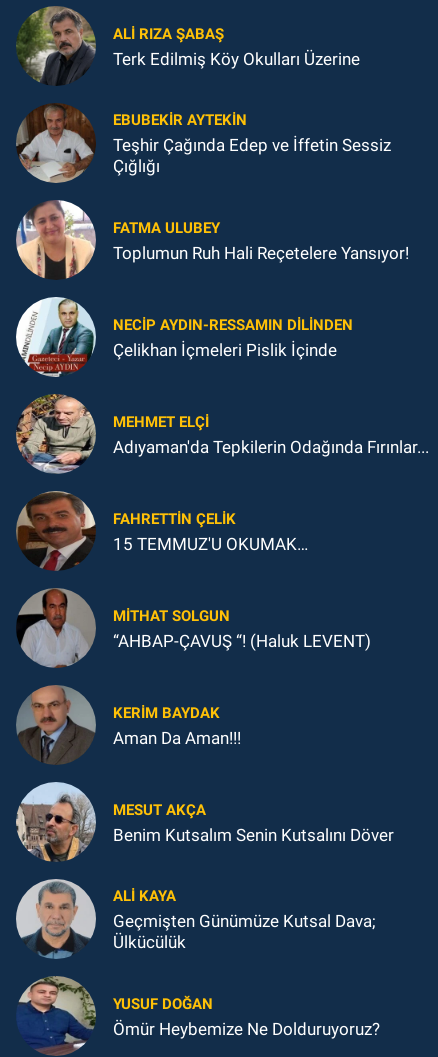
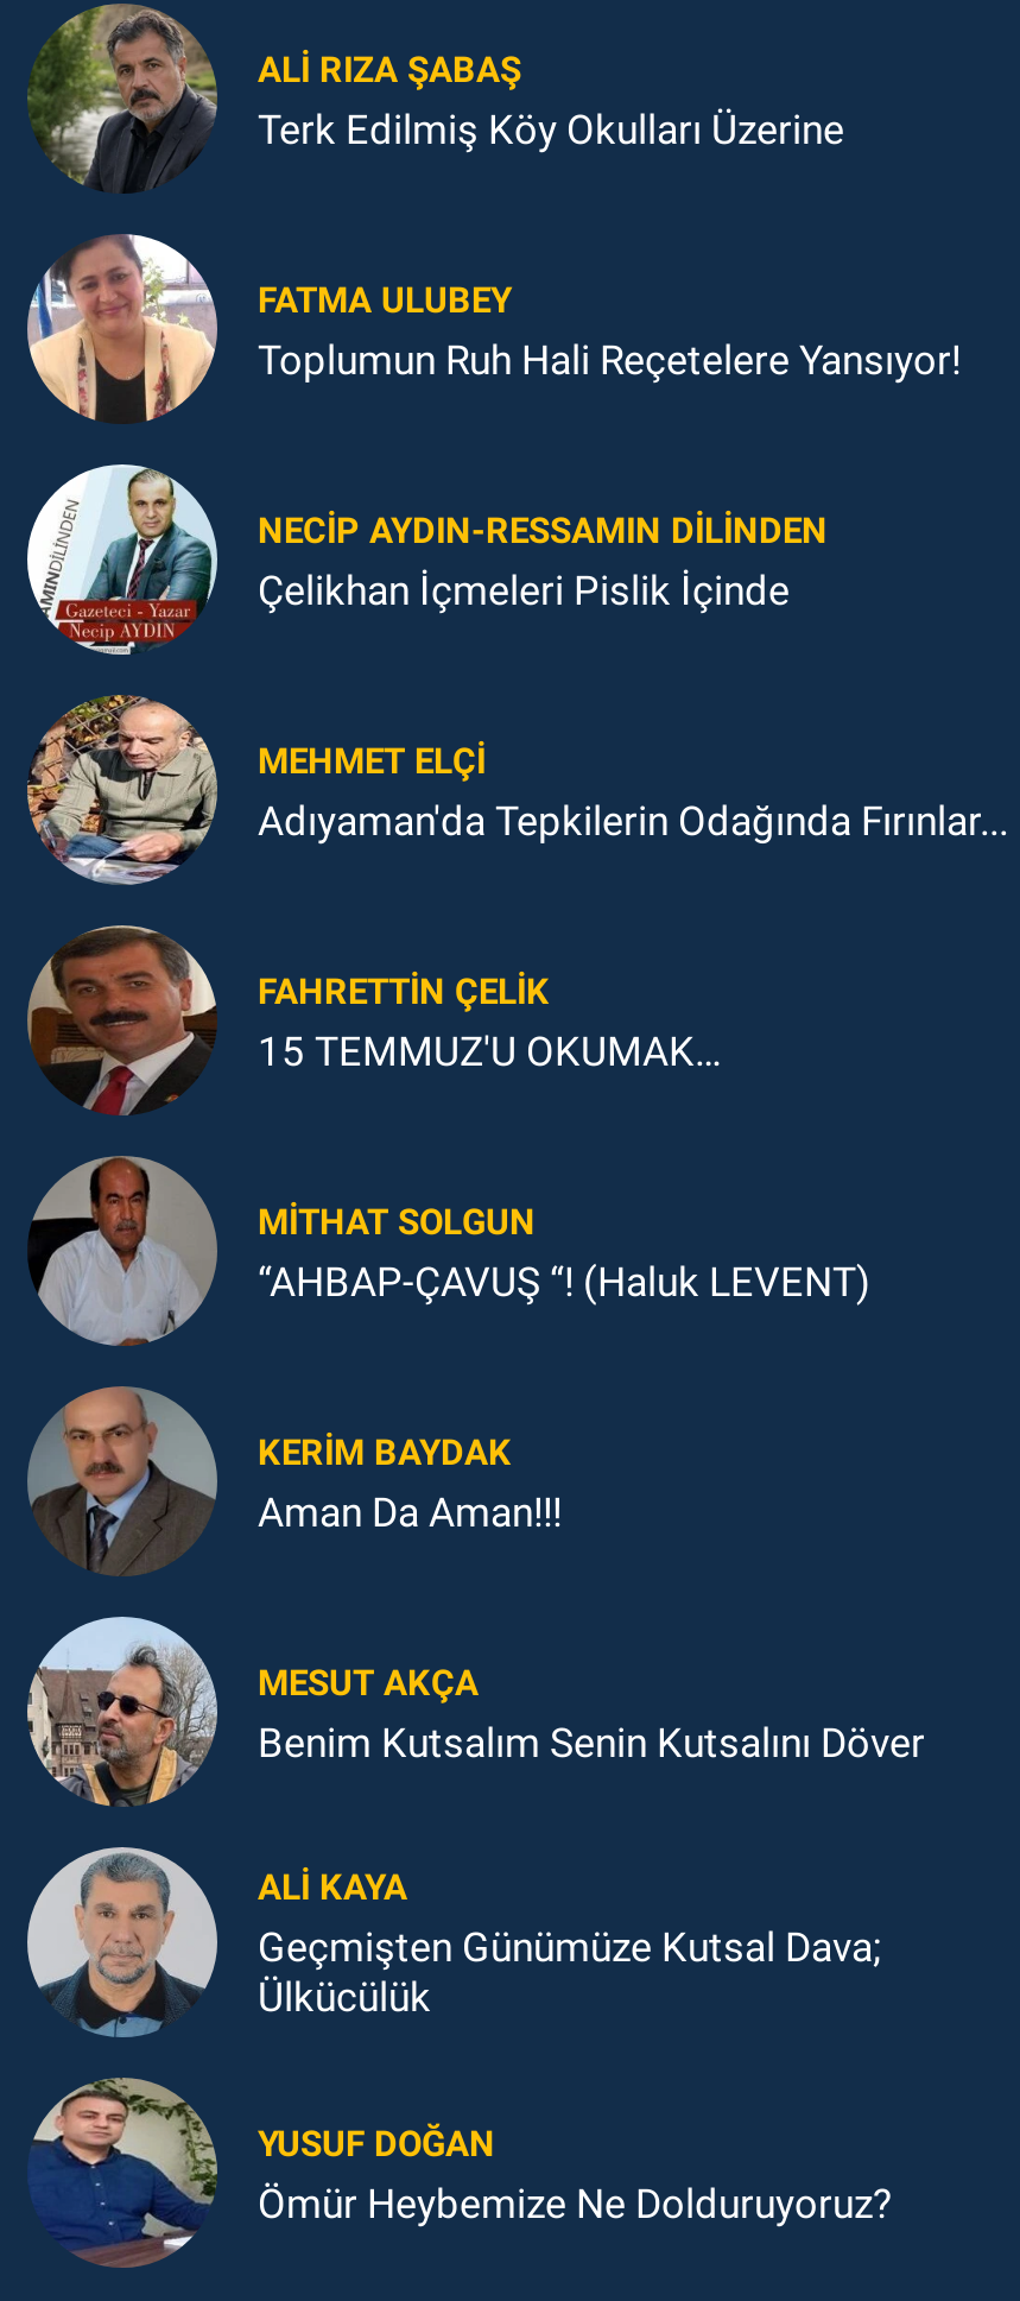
[16,103,391,184] [image] | EBUBEKIR AYTEKIN | Teşhir Çağında Edep ve İffetin Sessiz | Çığlığı -> none

